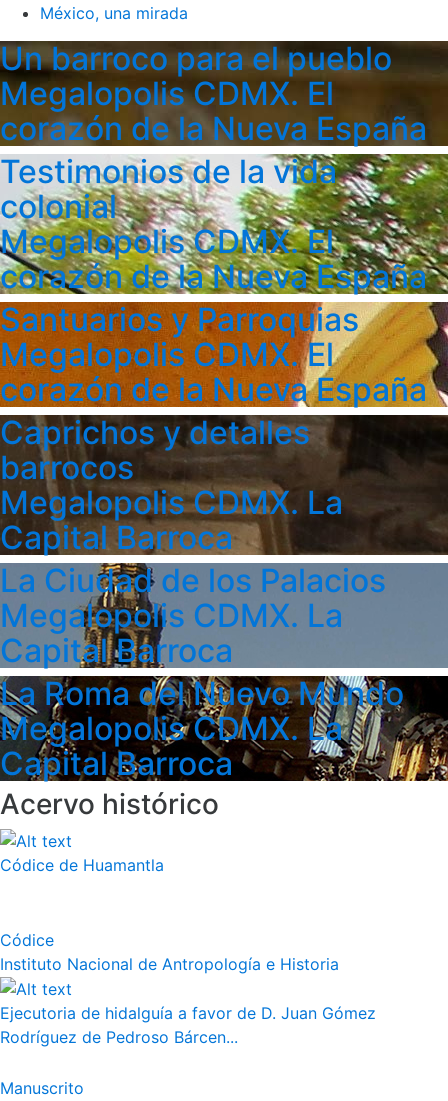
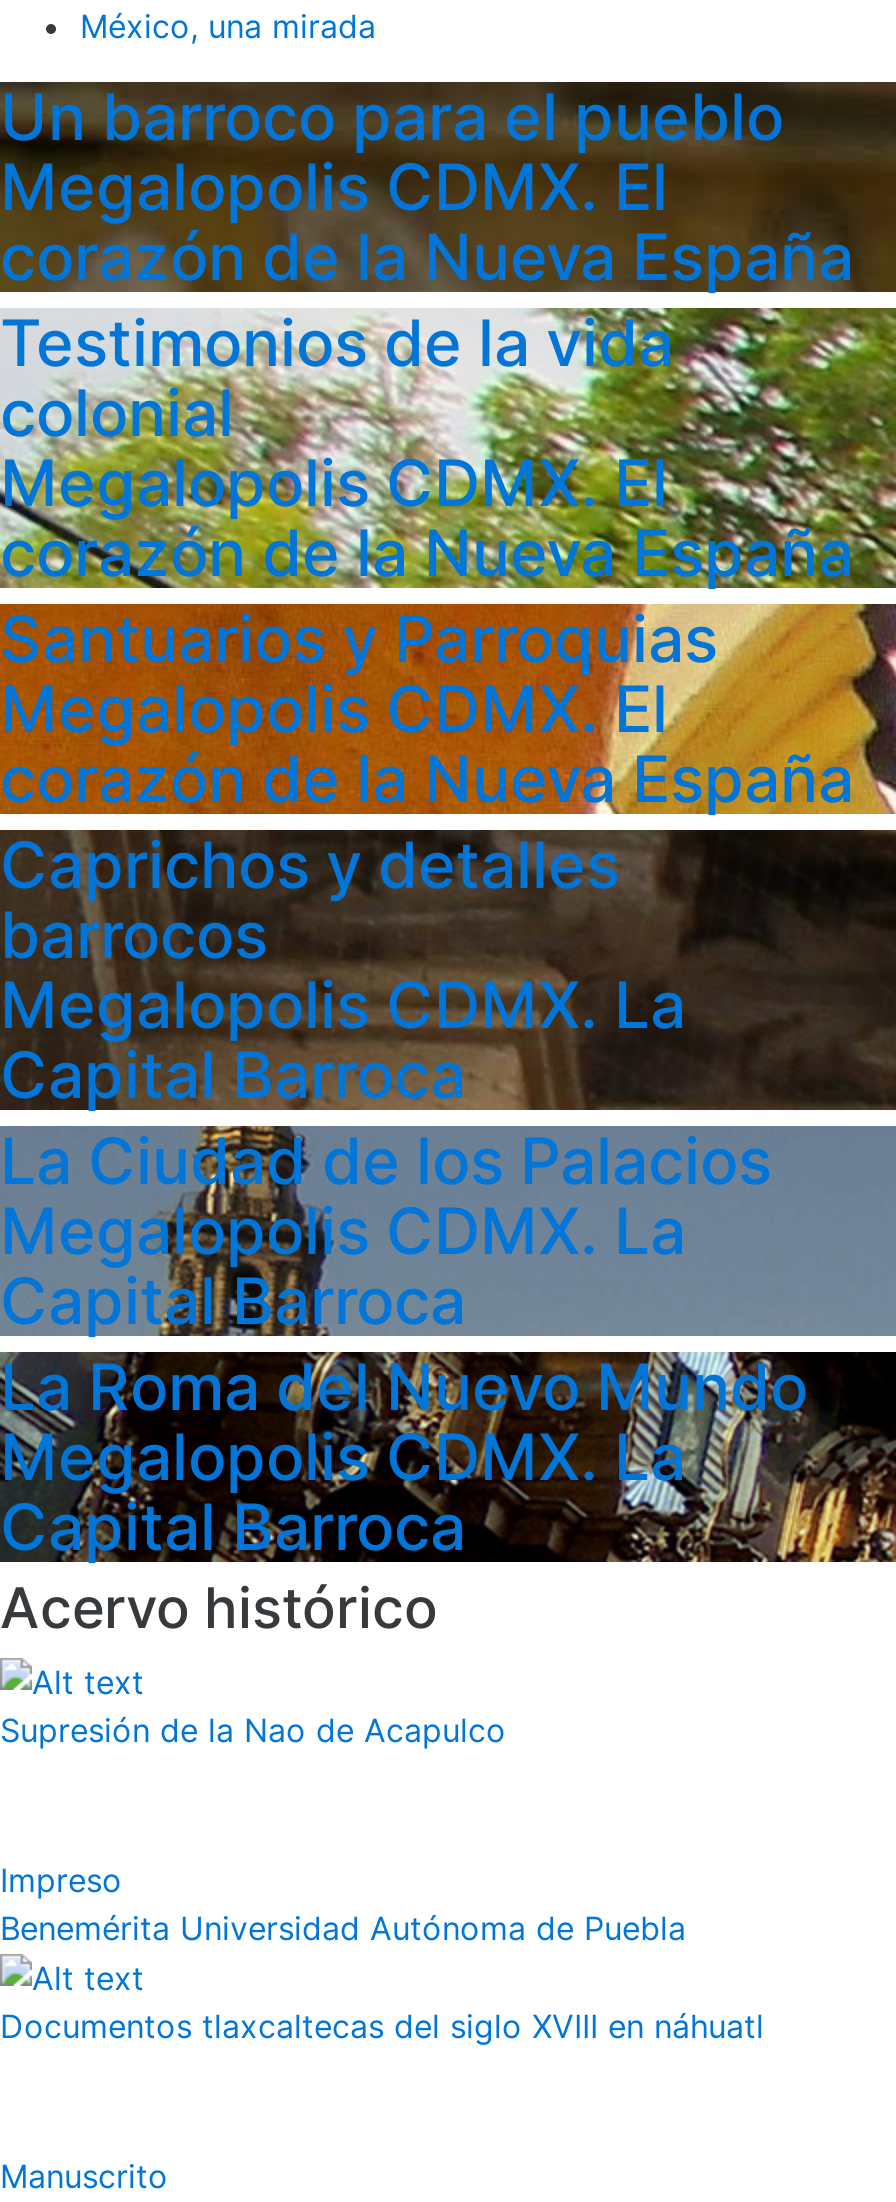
[0,855,164,875] Códice de Huamantla -> [0,1709,506,1749] Supresión de la Nao de Acapulco
[0,930,339,974] Códice | Instituto Nacional de Antropología e Historia -> [0,1859,686,1947] Impreso | Benemérita Universidad Autónoma de Puebla
[0,1003,376,1047] Ejecutoria de hidalguía a favor de D. Juan Gómez | Rodríguez de Pedroso Bárcen... -> [0,2007,764,2047] Documentos tlaxcaltecas del siglo XVIII en náhuatl

